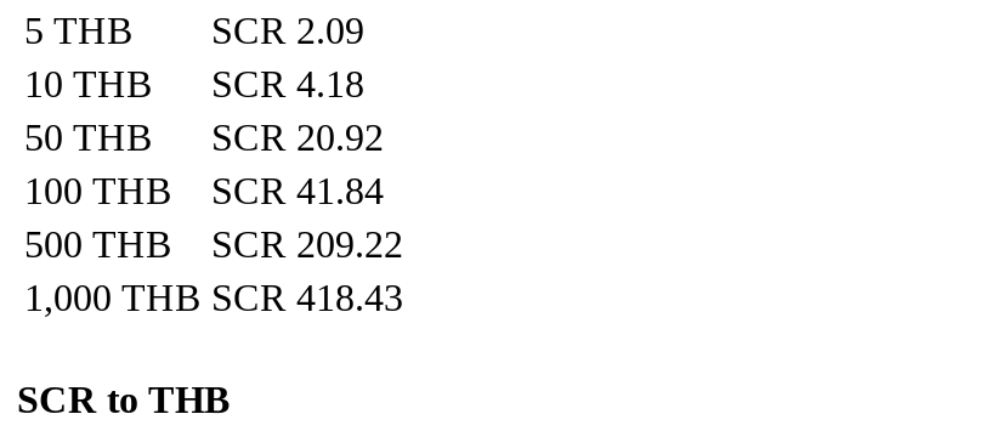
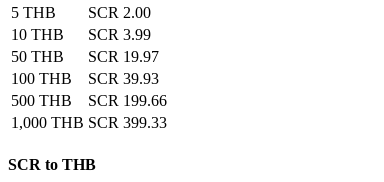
[24,9,364,50] 5 THB SCR 2.09 -> [11,4,151,21] 5 THB SCR 2.00
[24,62,364,104] 10 THB SCR 4.18 -> [11,26,151,43] 10 THB SCR 3.99
[24,116,384,157] 50 THB SCR 20.92 -> [11,48,159,65] 50 THB SCR 19.97
[24,169,384,211] 100 THB SCR 41.84 -> [11,70,159,87] 100 THB SCR 39.93
[24,223,403,264] 500 THB SCR 209.22 -> [11,92,167,109] 500 THB SCR 199.66
[24,276,403,317] 1,000 THB SCR 418.43 -> [11,114,167,131] 1,000 THB SCR 399.33

